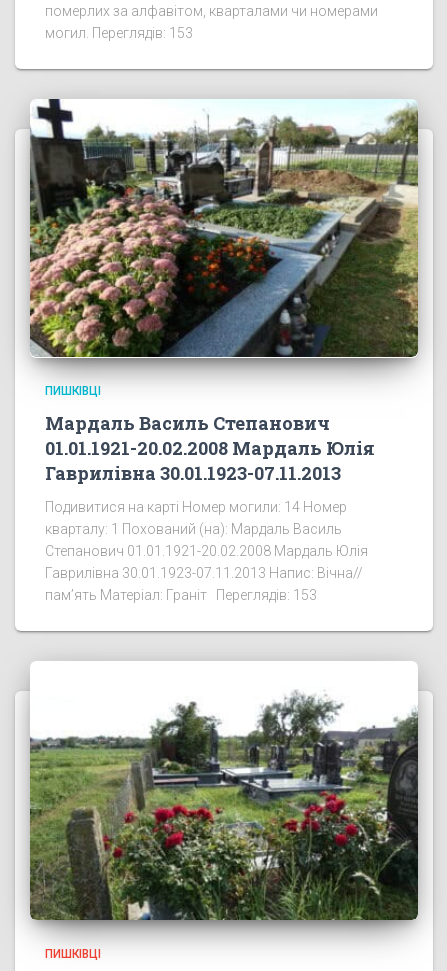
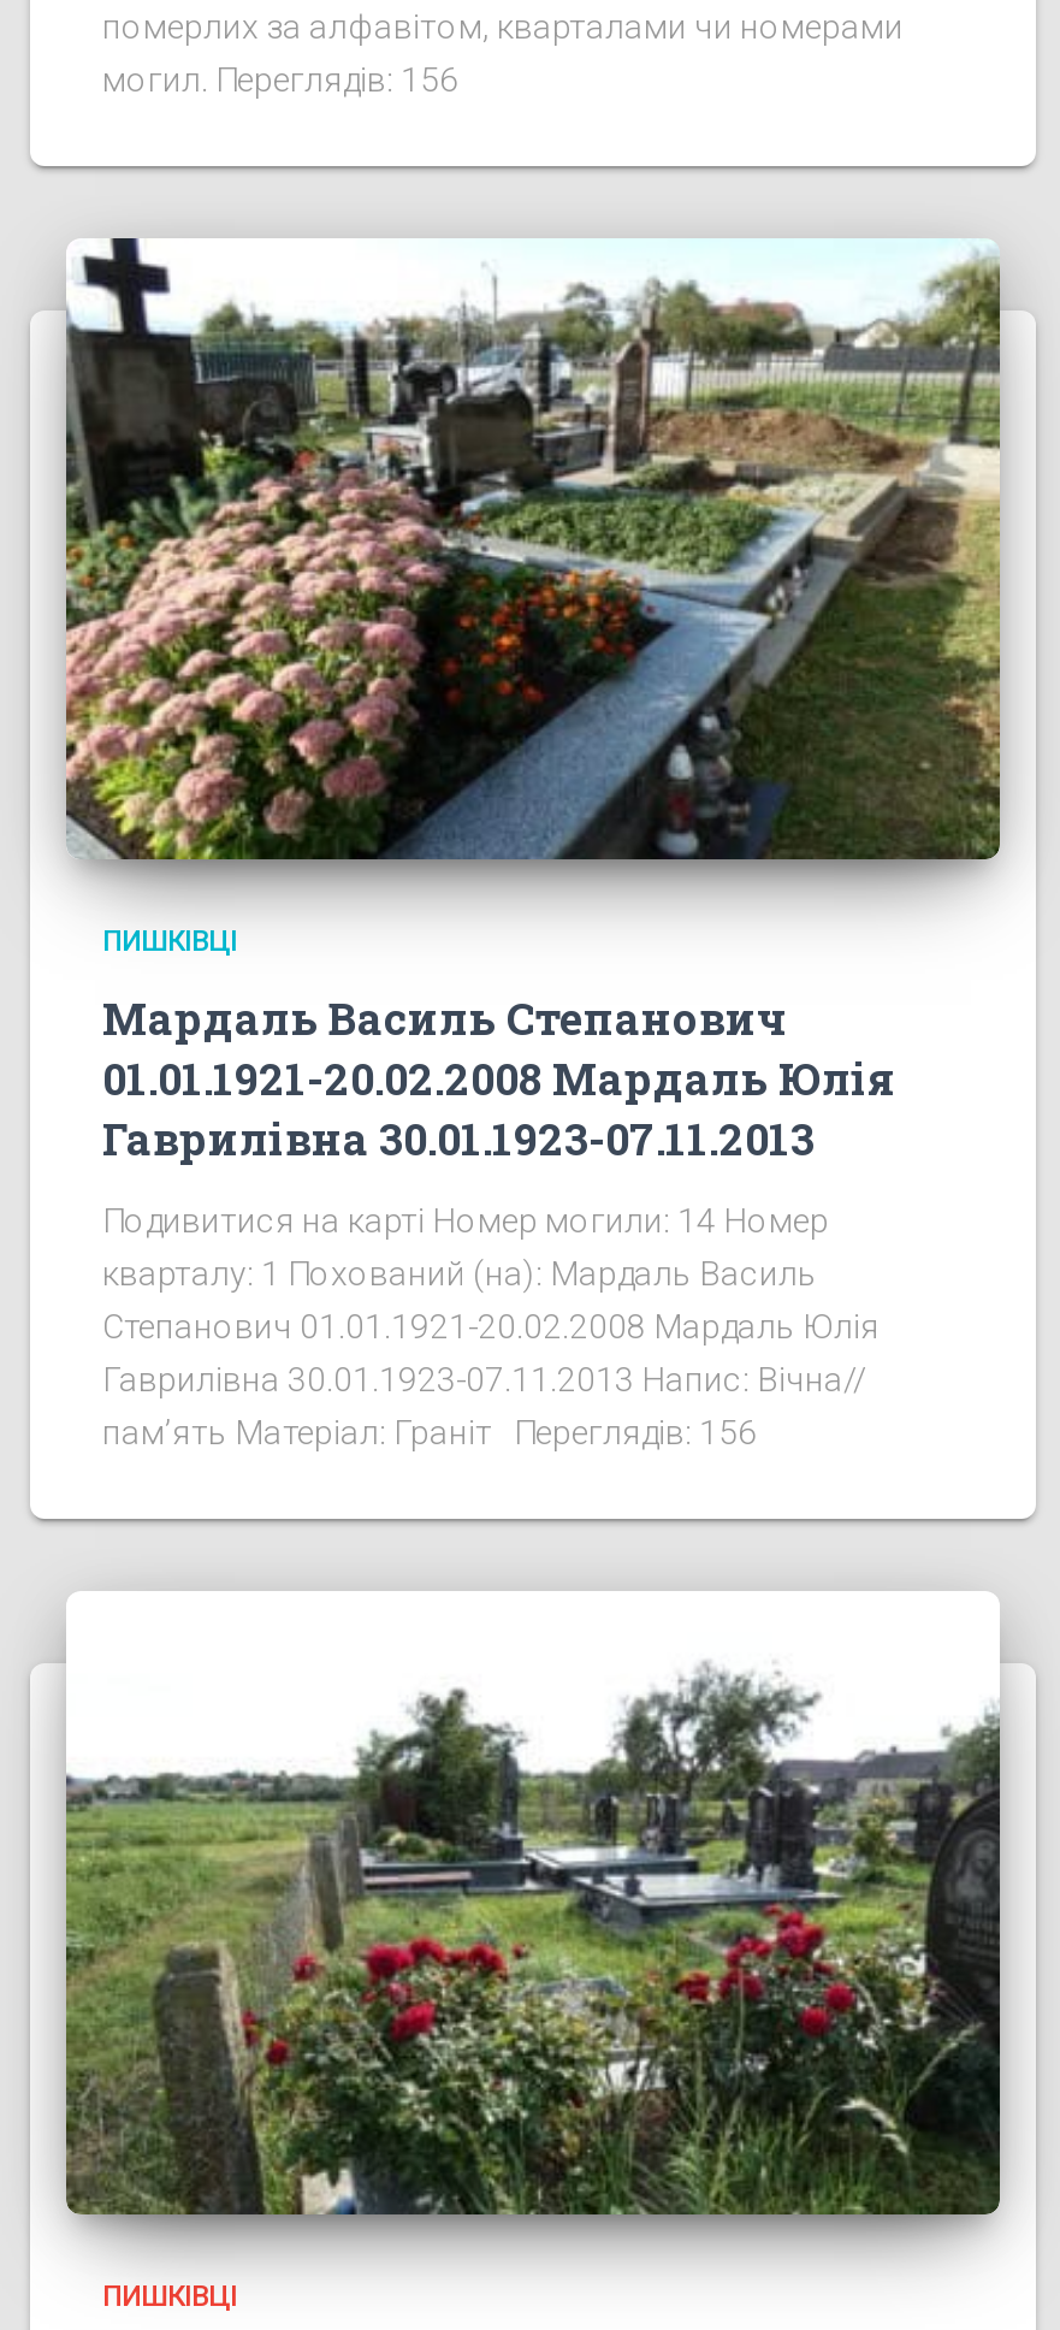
[45,25,193,41] могил. Переглядів: 153 -> [102,60,458,98] могил. Переглядів: 156
[45,587,317,603] пам’ять Матеріал: Граніт Переглядів: 153 -> [102,1414,757,1452] пам’ять Матеріал: Граніт Переглядів: 156

